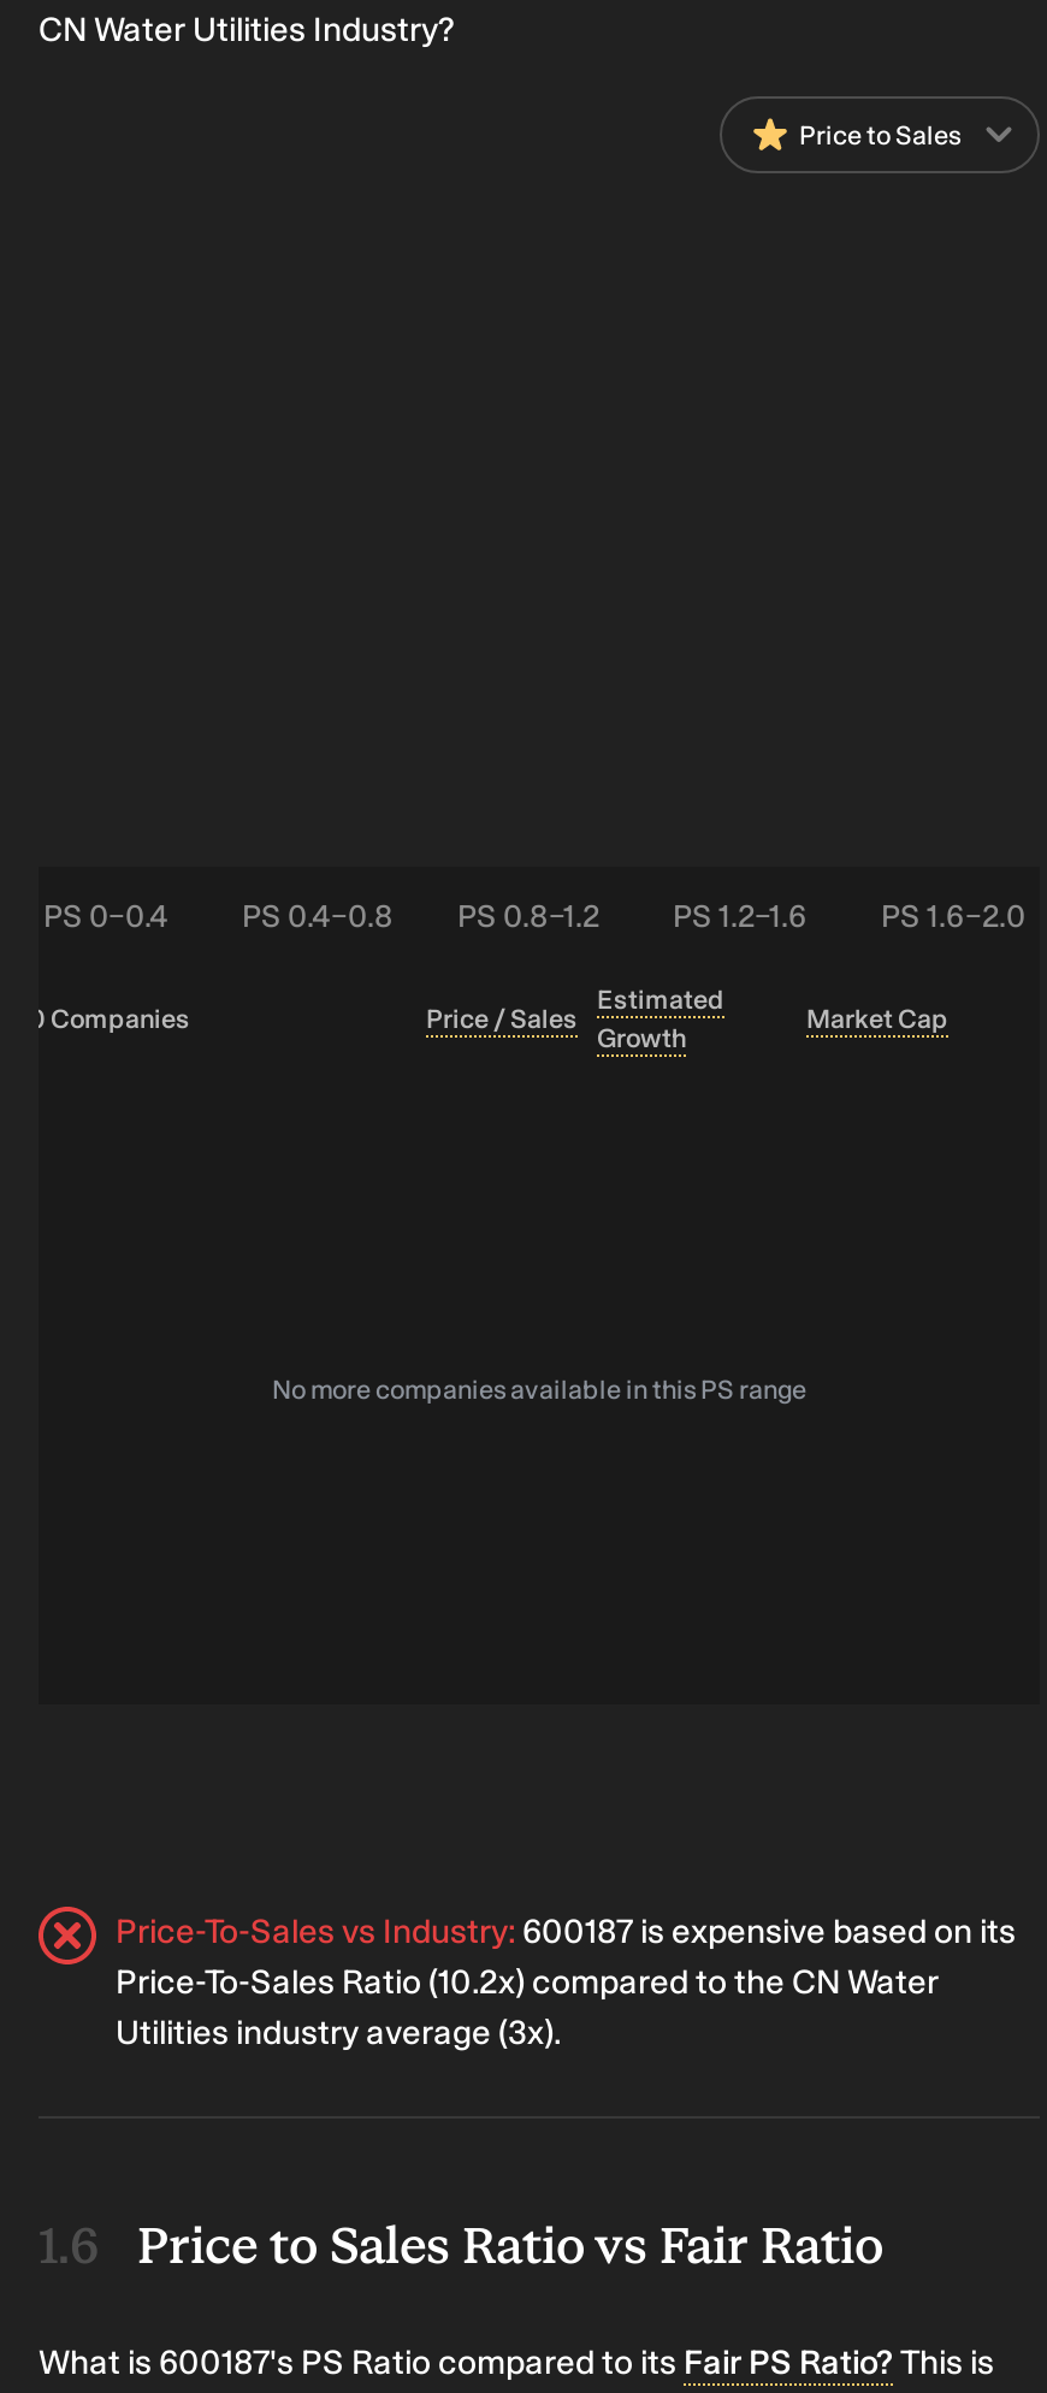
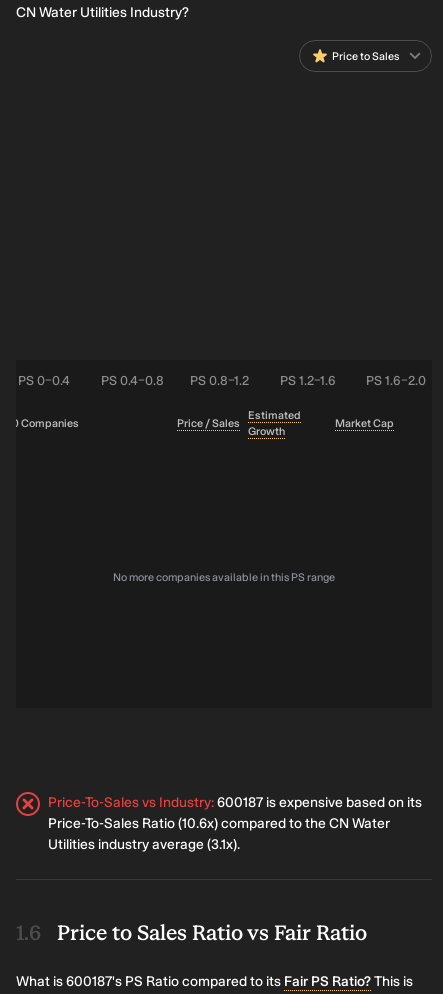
[116,1962,939,2003] Price-To-Sales Ratio (10.2x) compared to the CN Water -> [48,815,390,832] Price-To-Sales Ratio (10.6x) compared to the CN Water
[116,2013,561,2054] Utilities industry average (3x). -> [48,836,240,853] Utilities industry average (3.1x).

